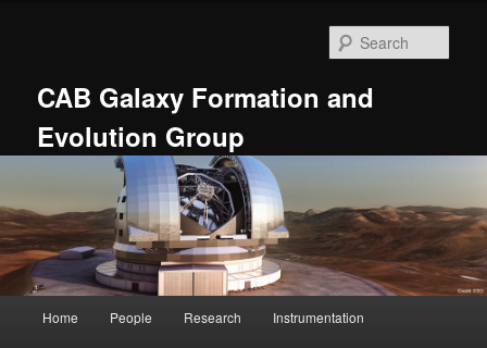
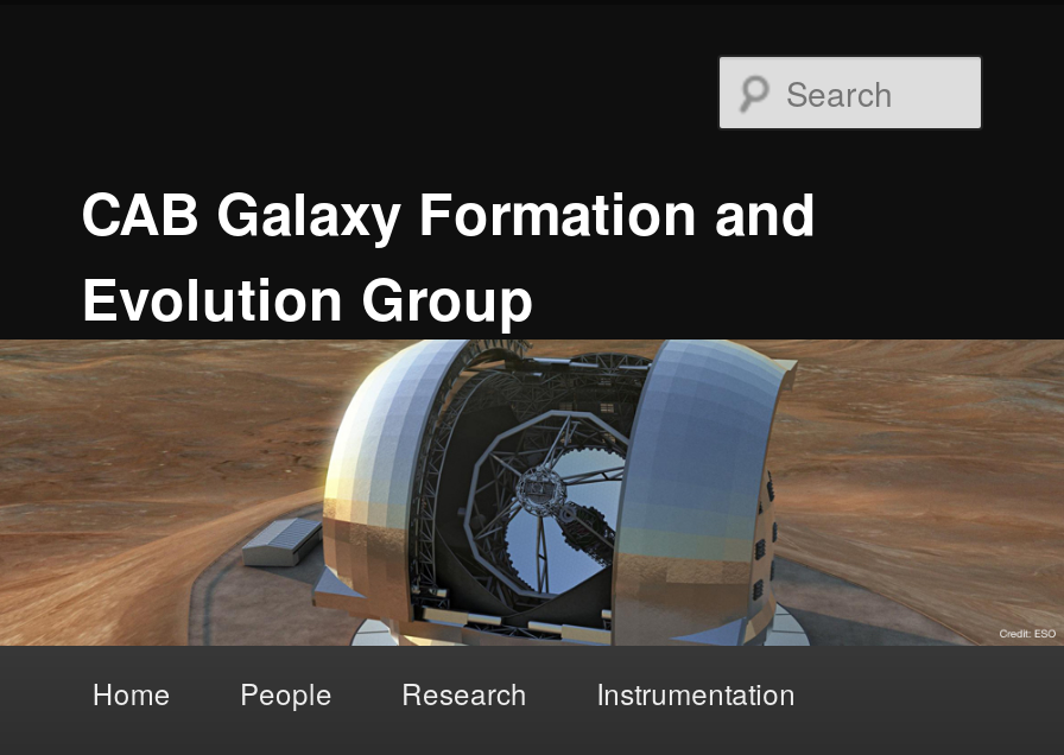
[3,154,484,297] [image] -> [7,337,1057,646] [image]

